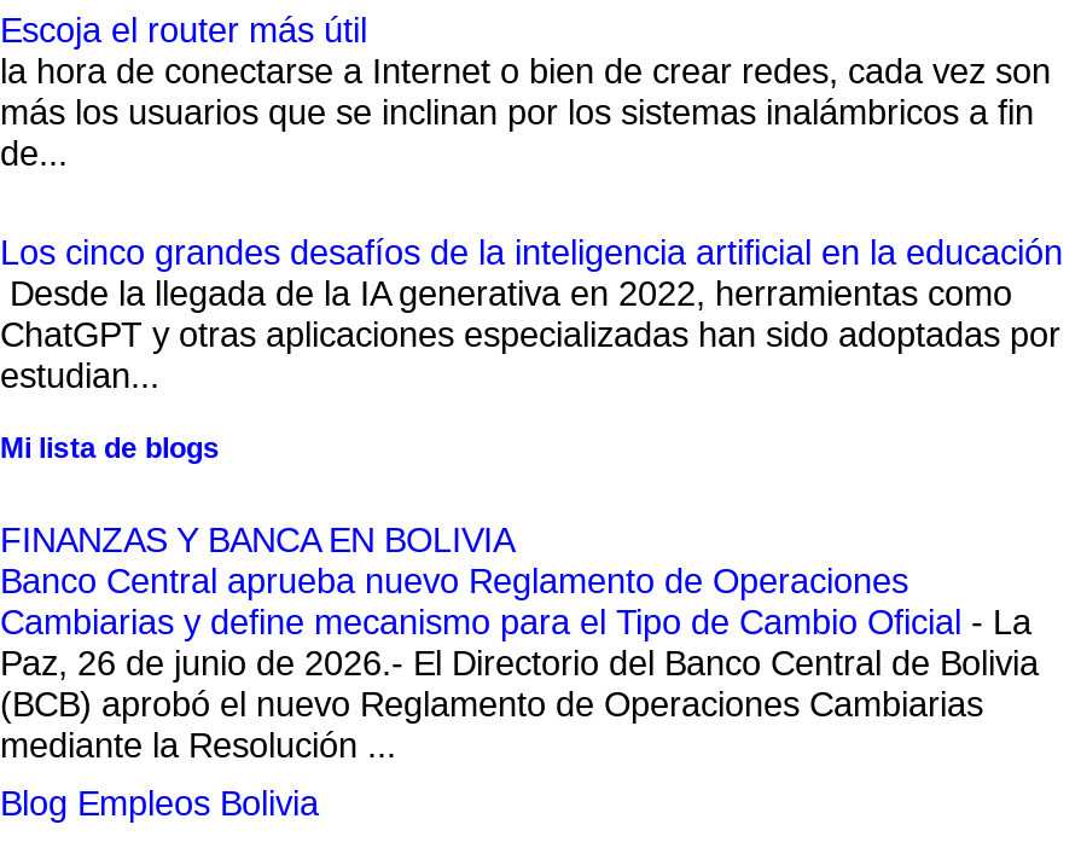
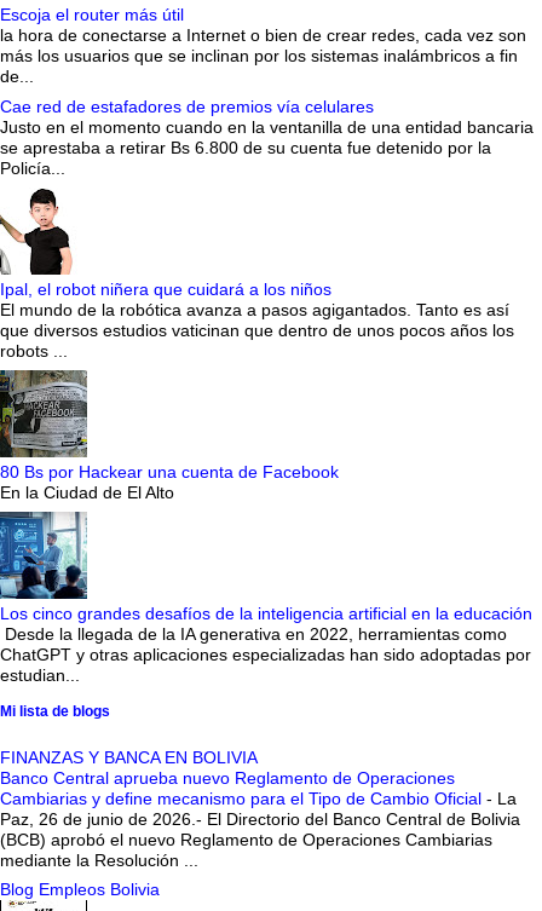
none -> [0,96,534,177] Cae red de estafadores de premios vía celulares | Justo en el momento cuando en la ventanilla de una entidad bancaria | se aprestaba a retirar Bs 6.800 de su cuenta fue detenido por la | Policía...
none -> [0,188,514,360] [image] | Ipal, el robot niñera que cuidará a los niños | El mundo de la robótica avanza a pasos agigantados. Tanto es así | que diversos estudios vaticinan que dentro de unos pocos años los | robots ...
none -> [0,369,339,502] [image] | 80 Bs por Hackear una cuenta de Facebook | En la Ciudad de El Alto
none -> [4,512,88,600] [image]

